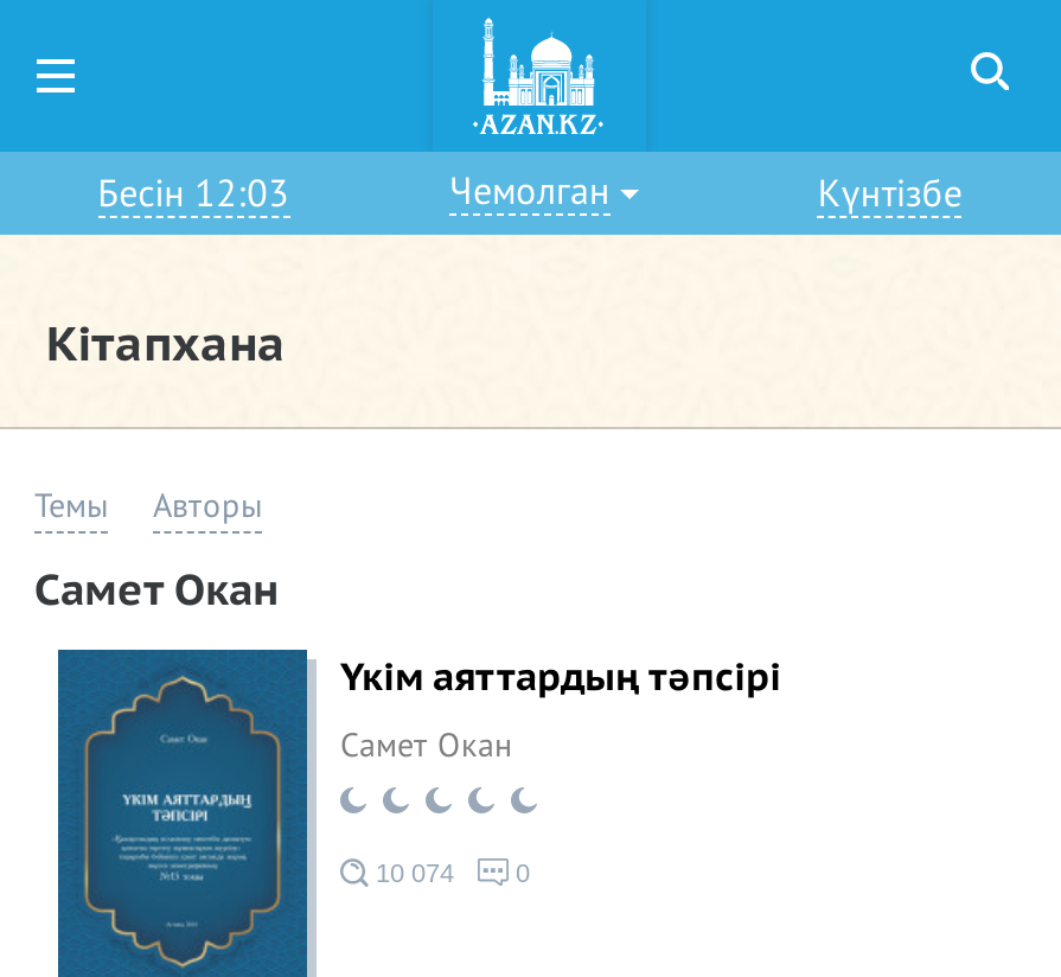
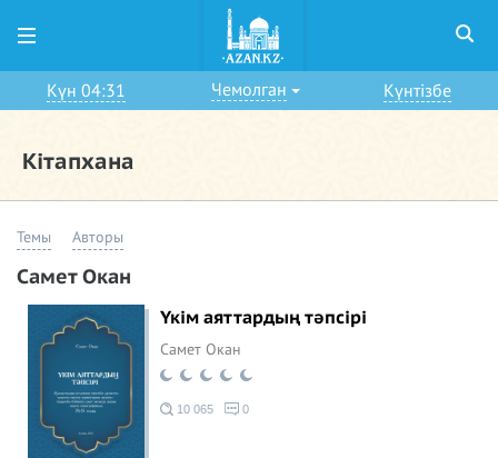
[97,173,289,216] Бесін 12:03 -> [46,81,125,101] Күн 04:31
[369,858,454,887] 10 074 -> [173,402,213,416] 10 065

